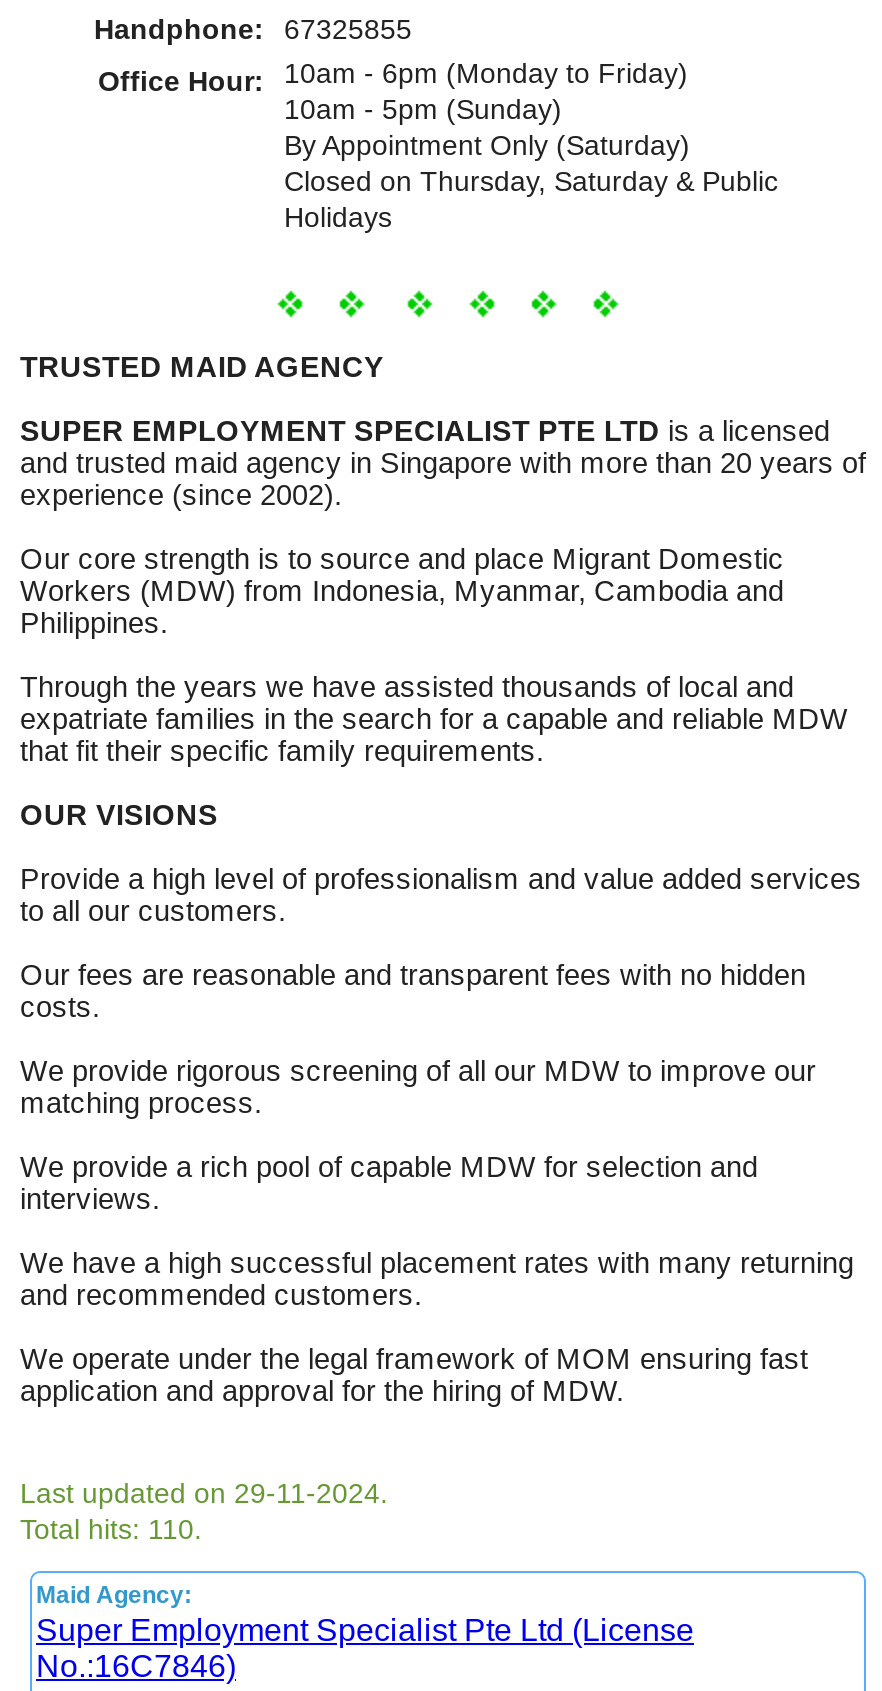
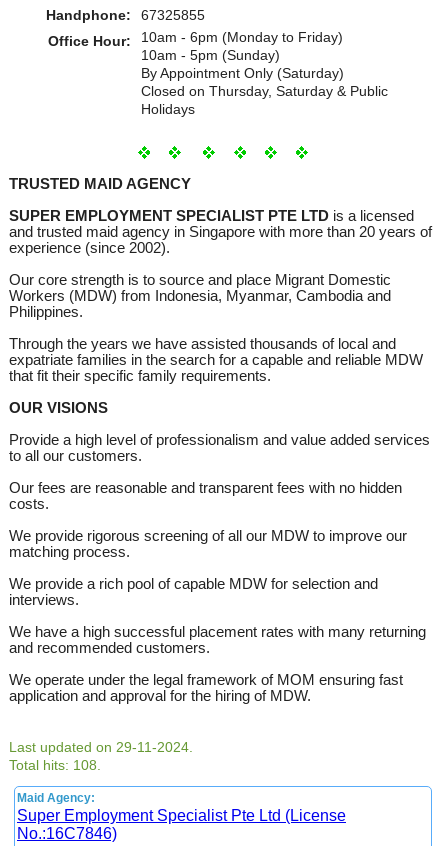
[20,1512,202,1544] Total hits: 110. -> [9,757,101,773] Total hits: 108.

